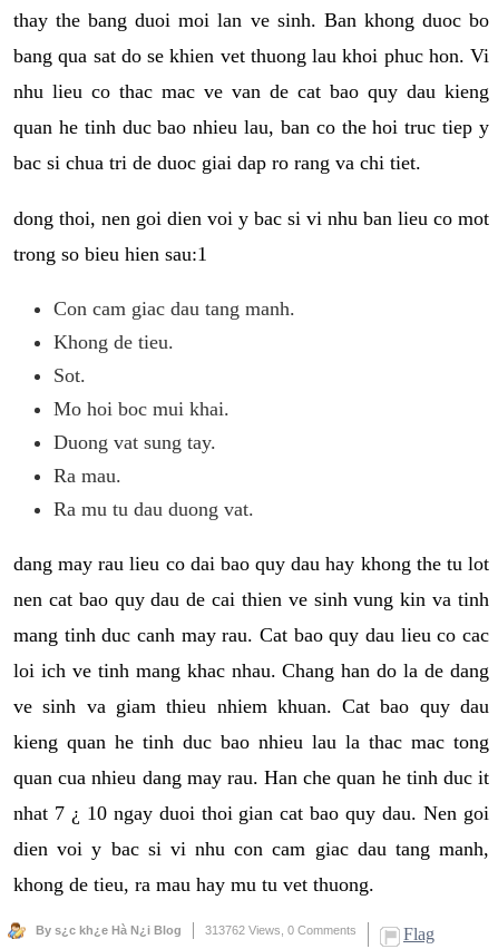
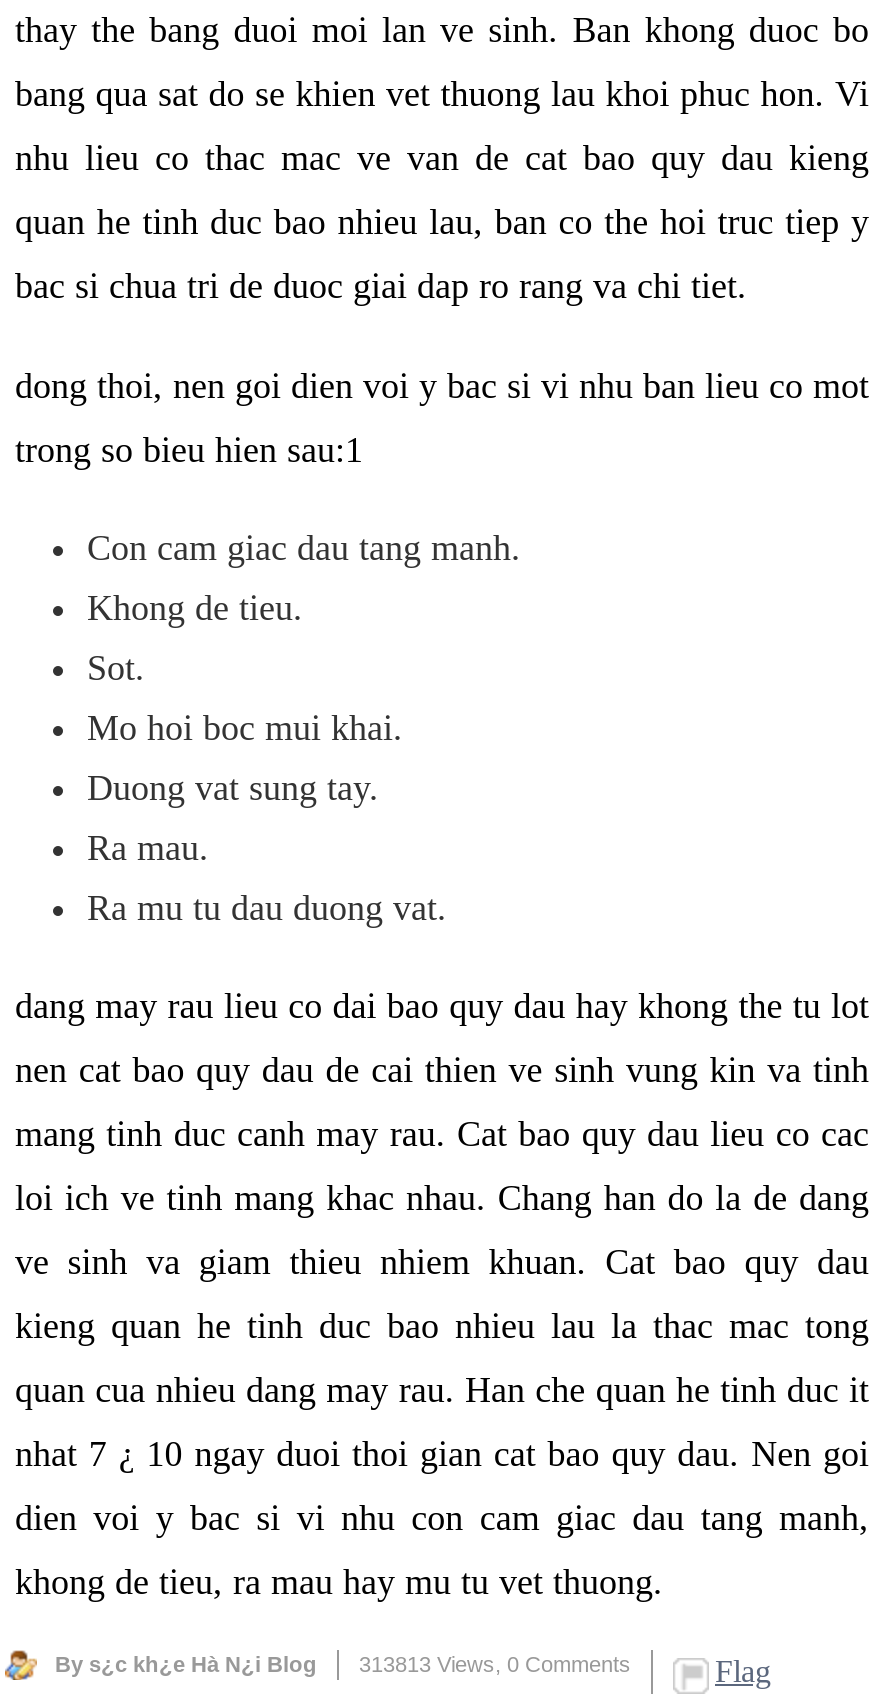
[205,924,357,937] 313762 Views, 0 Comments -> [359,1653,631,1677] 313813 Views, 0 Comments

